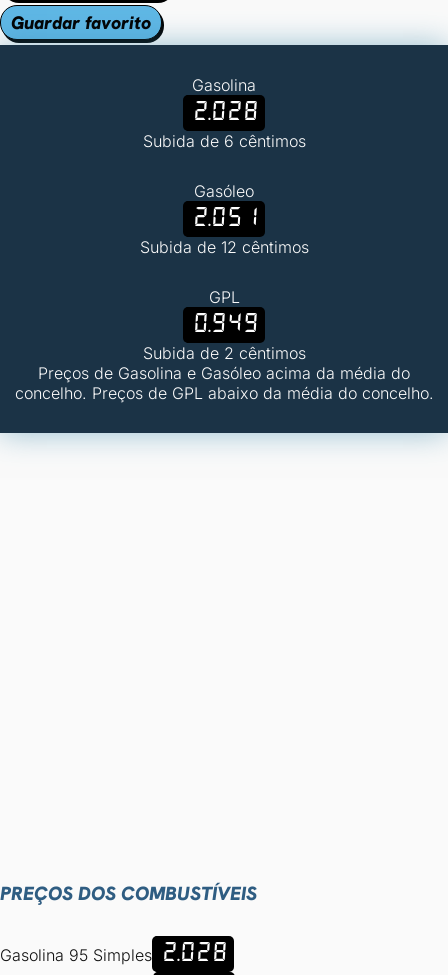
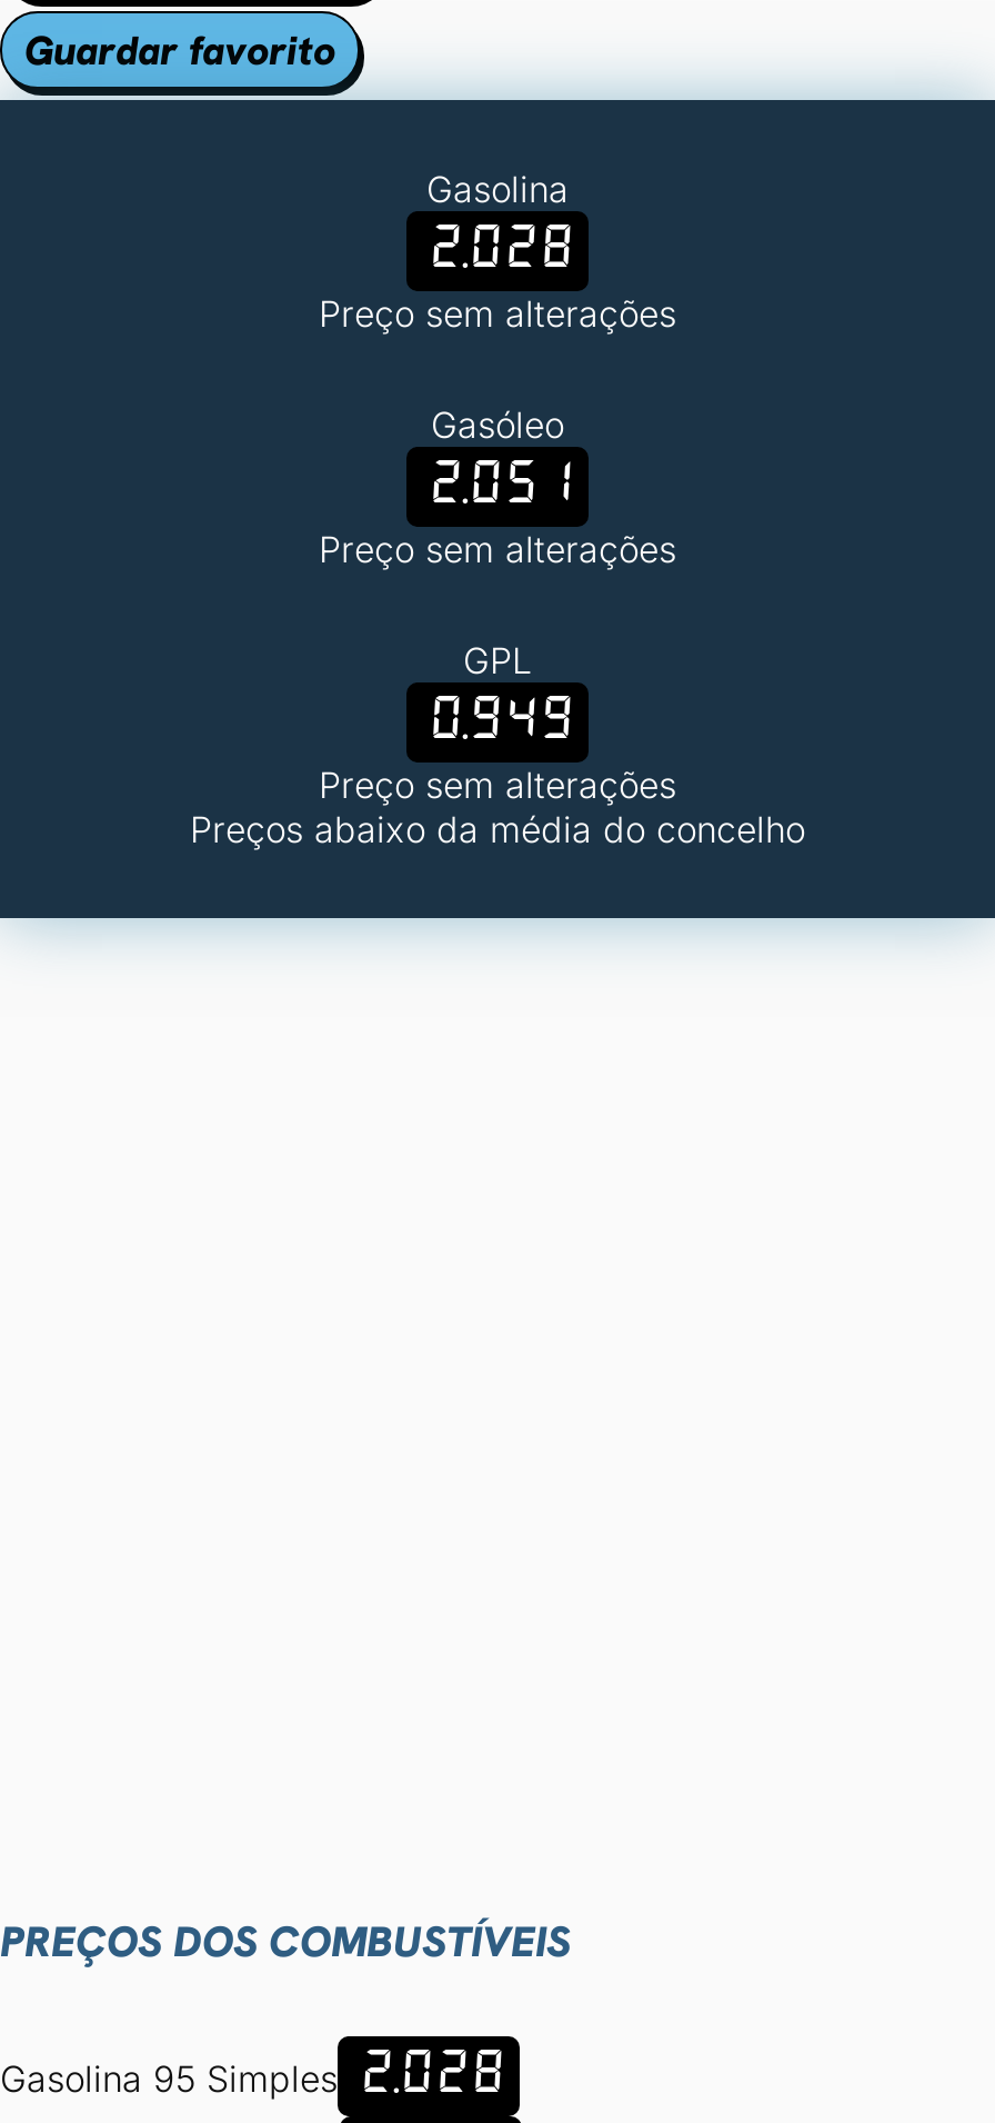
[142,131,305,151] Subida de 6 cêntimos -> [319,291,676,336] Preço sem alterações
[139,237,308,257] Subida de 12 cêntimos -> [319,527,676,571] Preço sem alterações
[14,343,433,403] Subida de 2 cêntimos | Preços de Gasolina e Gasóleo acima da média do | concelho. Preços de GPL abaixo da média do concelho. -> [190,763,805,851] Preço sem alterações | Preços abaixo da média do concelho

